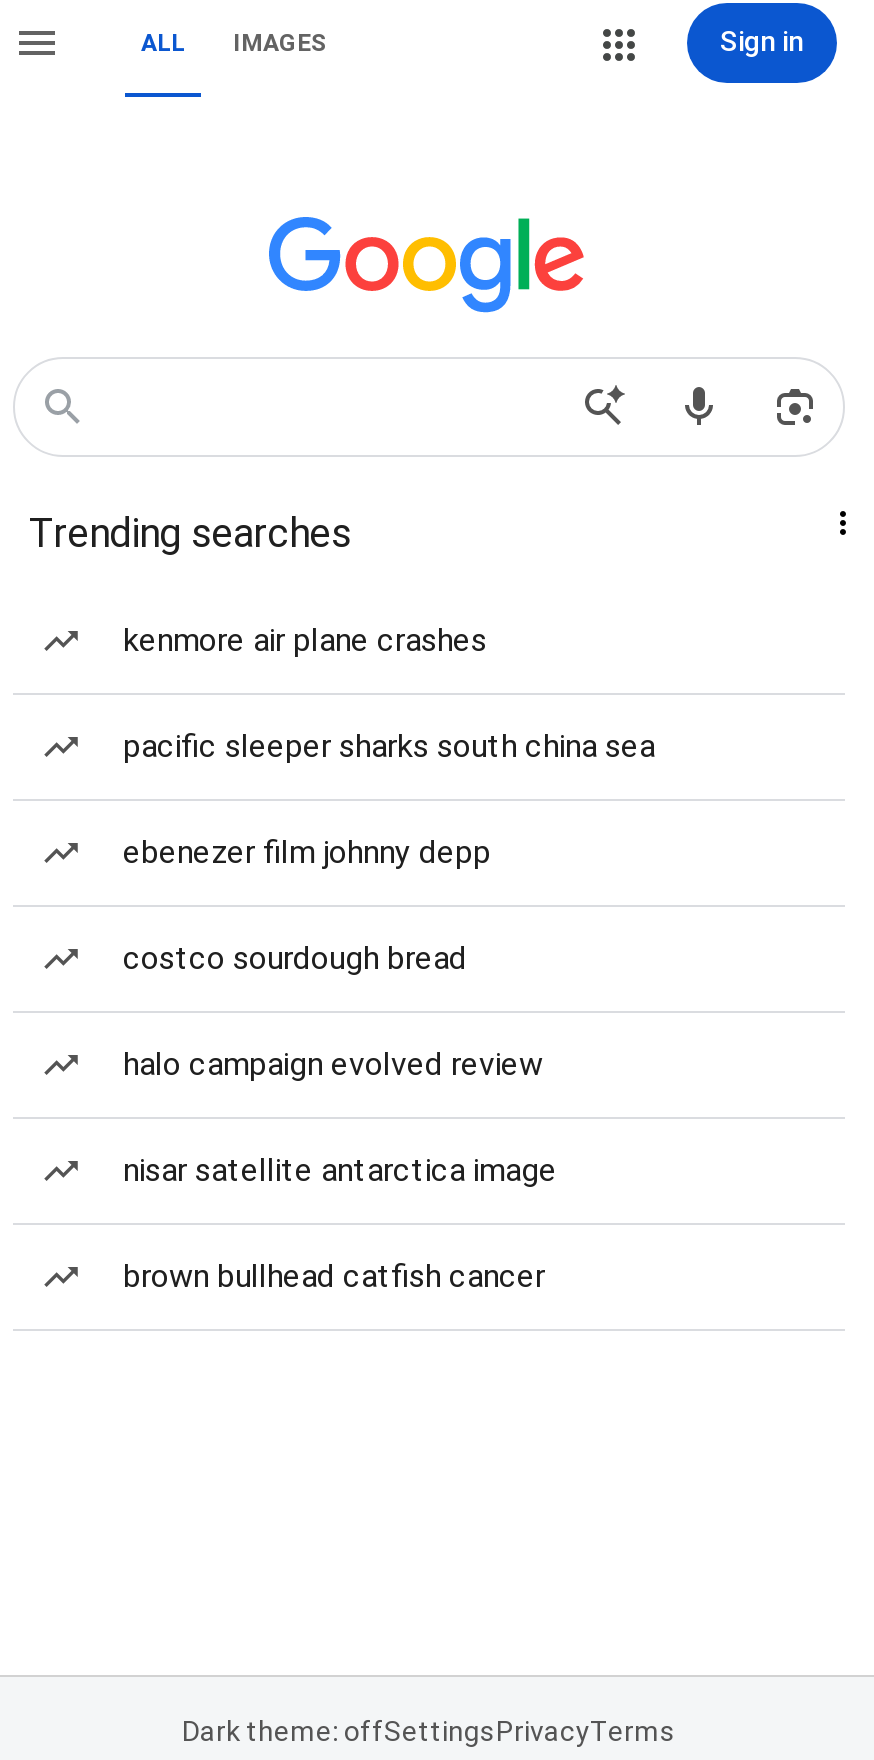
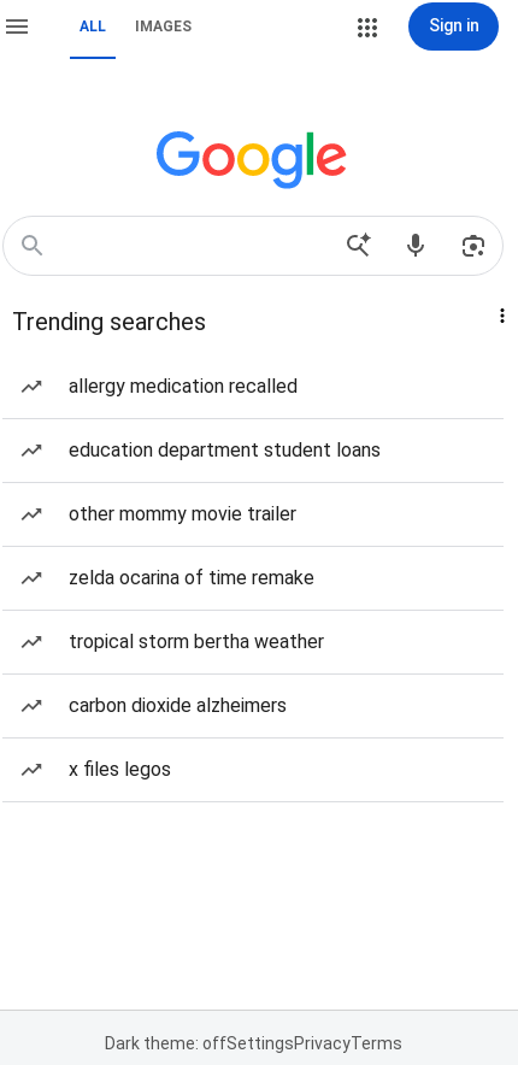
[123,621,487,659] kenmore air plane crashes -> [69,375,298,398] allergy medication recalled
[123,727,655,765] pacific sleeper sharks south china sea -> [69,439,381,461] education department student loans
[123,833,491,871] ebenezer film johnny depp -> [69,502,296,525] other mommy movie trailer
[123,939,467,977] costco sourdough bread -> [69,566,314,589] zelda ocarina of time remake
[123,1045,543,1083] halo campaign evolved review -> [69,630,324,653] tropical storm bertha weather
[123,1151,557,1189] nisar satellite antarctica image -> [69,694,287,717] carbon dioxide alzheimers
[123,1257,545,1295] brown bullhead catfish cancer -> [69,758,171,781] x files legos

